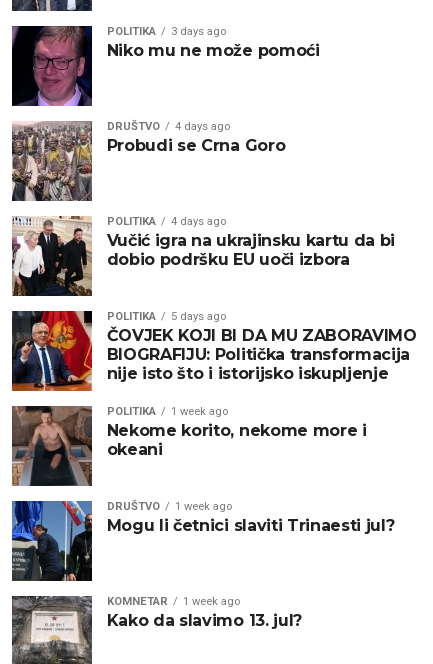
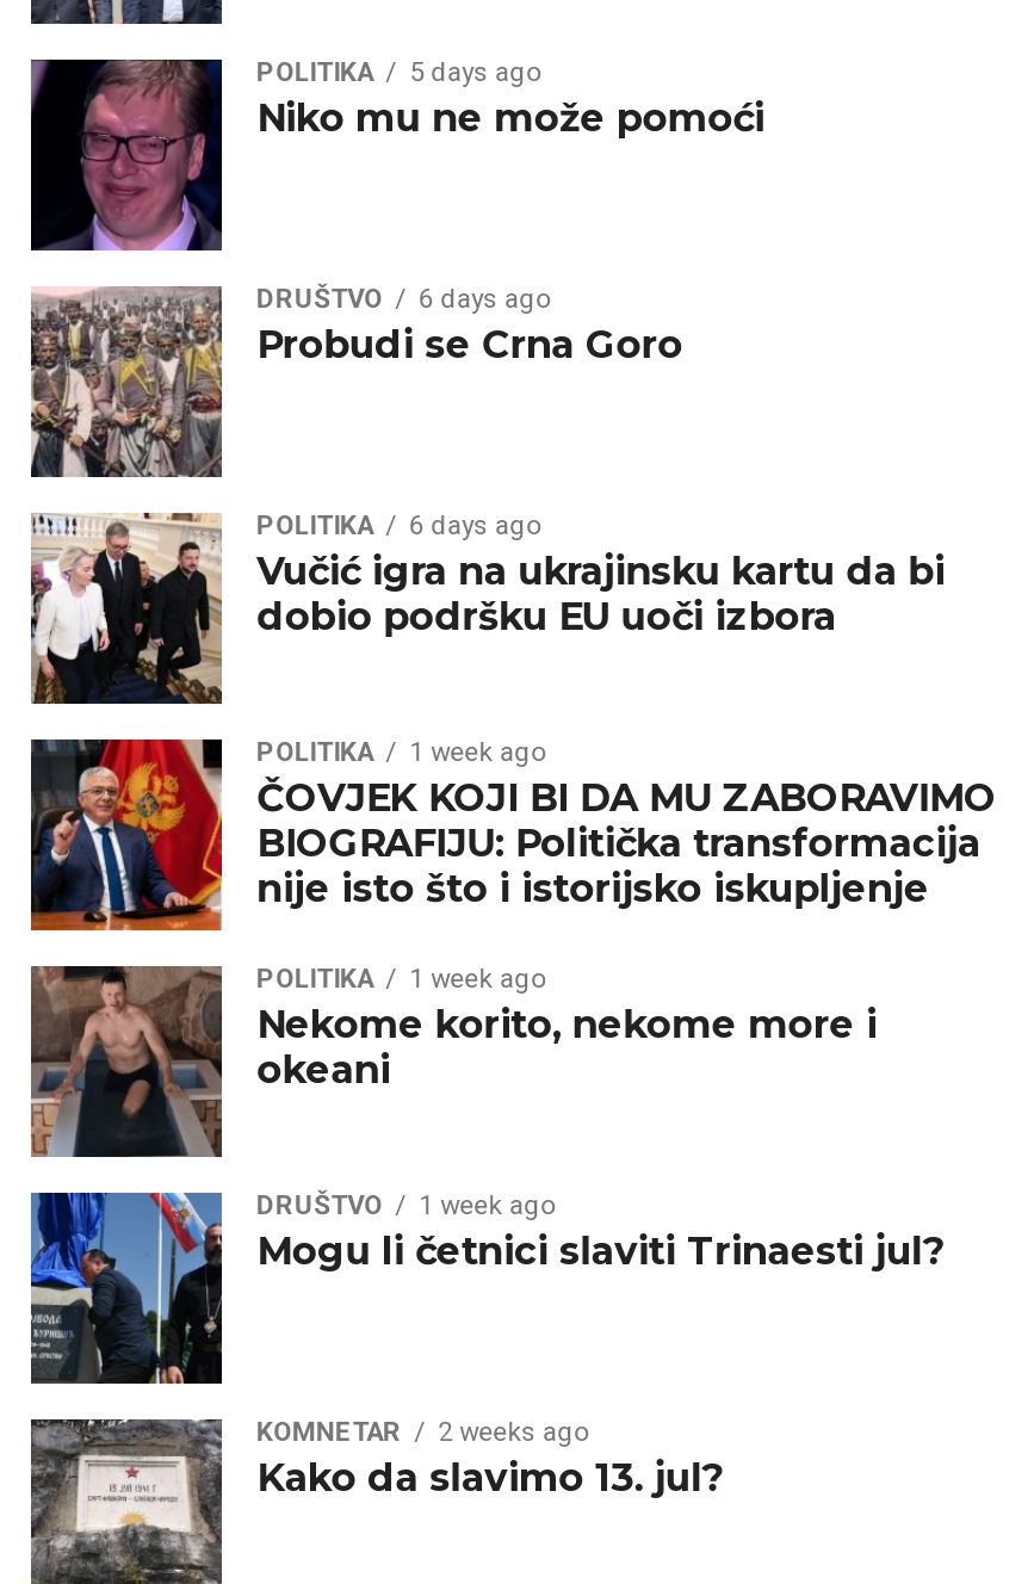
[107,25,226,38] POLITIKA 3 days ago -> [257,59,541,90] POLITIKA 5 days ago
[107,120,230,133] DRUŠTVO 4 days ago -> [257,285,550,316] DRUŠTVO 6 days ago
[107,215,226,228] POLITIKA 4 days ago -> [257,512,541,543] POLITIKA 6 days ago
[107,310,226,323] POLITIKA 5 days ago -> [257,739,546,770] POLITIKA 1 week ago
[107,595,240,608] KOMNETAR 1 week ago -> [257,1418,588,1449] KOMNETAR 2 weeks ago

